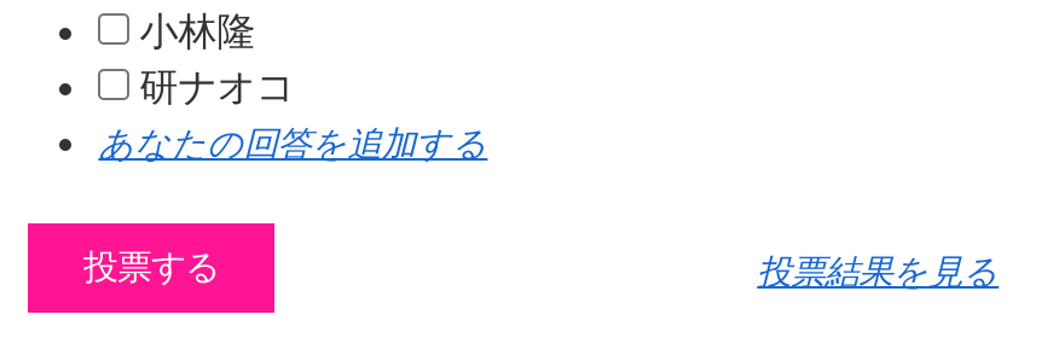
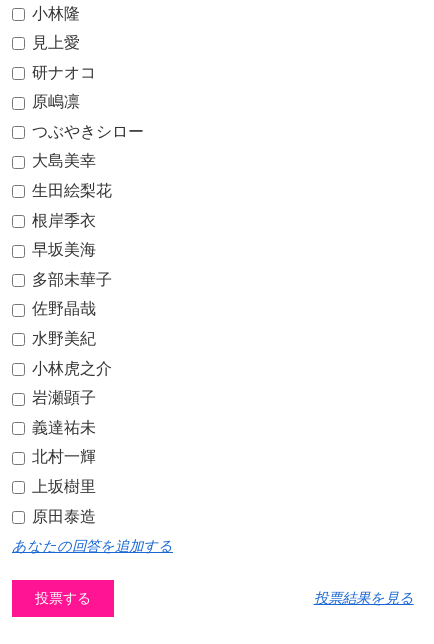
none -> [28,34,80,51] 見上愛
none -> [28,93,144,525] 原嶋凛 | つぶやきシロー | 大島美幸 | 生田絵梨花 | 根岸季衣 | 早坂美海 | 多部未華子 | 佐野晶哉 | 水野美紀 | 小林虎之介 | 岩瀬顕子 | 義達祐未 | 北村一輝 | 上坂樹里 | 原田泰造

